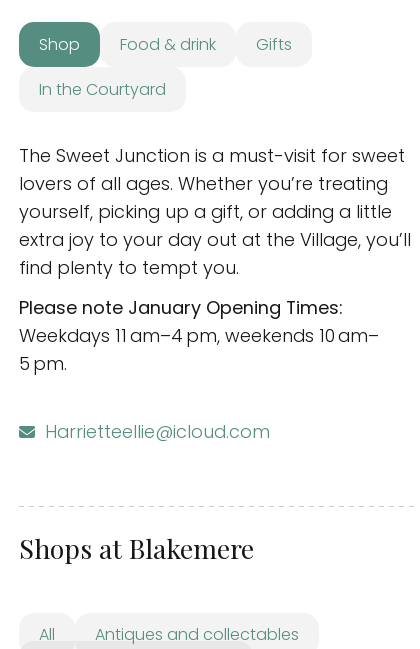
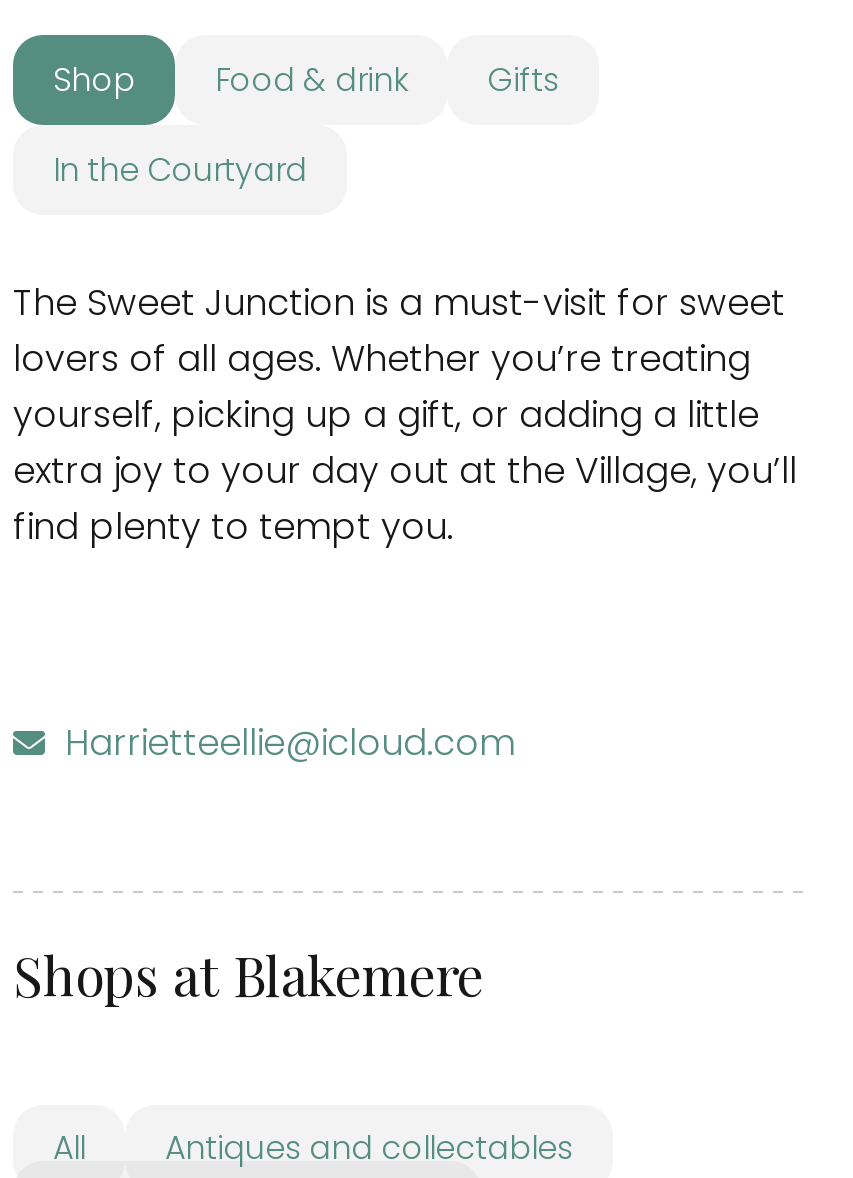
[19,295,379,376] Please note January Opening Times: | Weekdays 11 am–4 pm, weekends 10 am– | 5 pm. -> none

